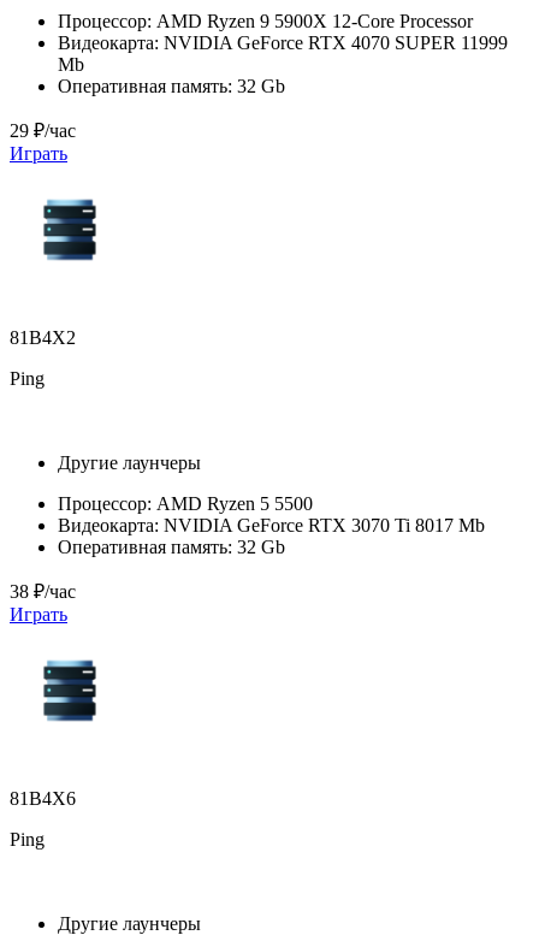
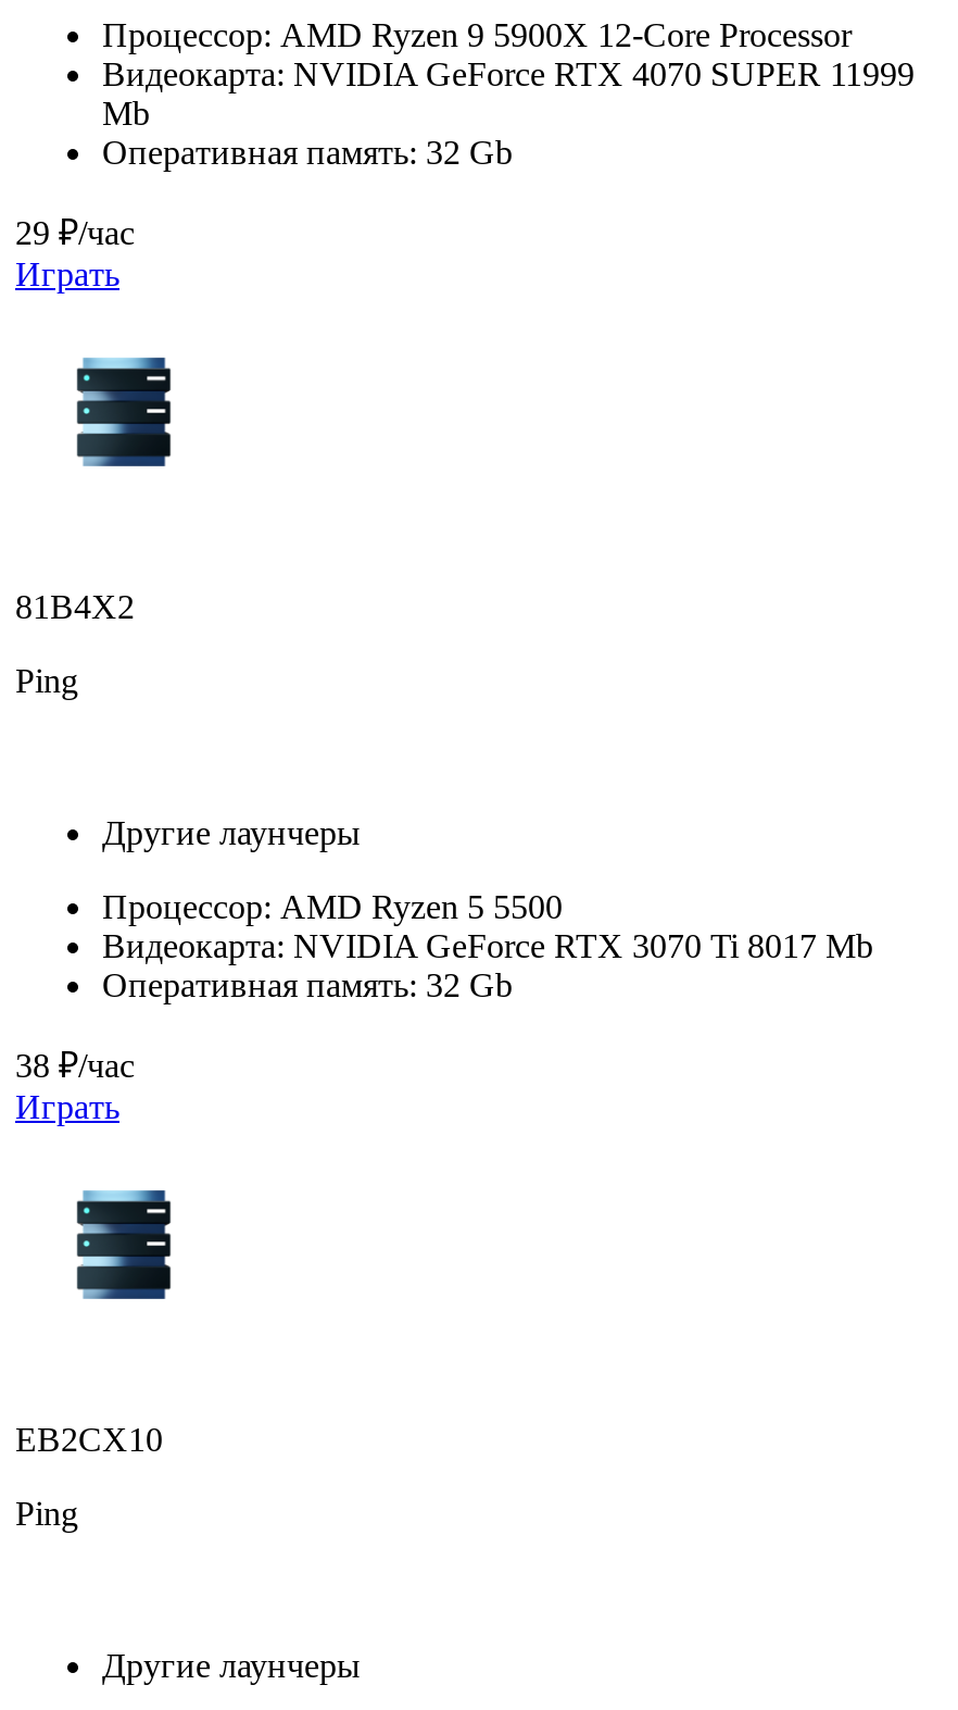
[10,788,76,808] 81B4X6 -> [15,1420,163,1457] EB2CX10

